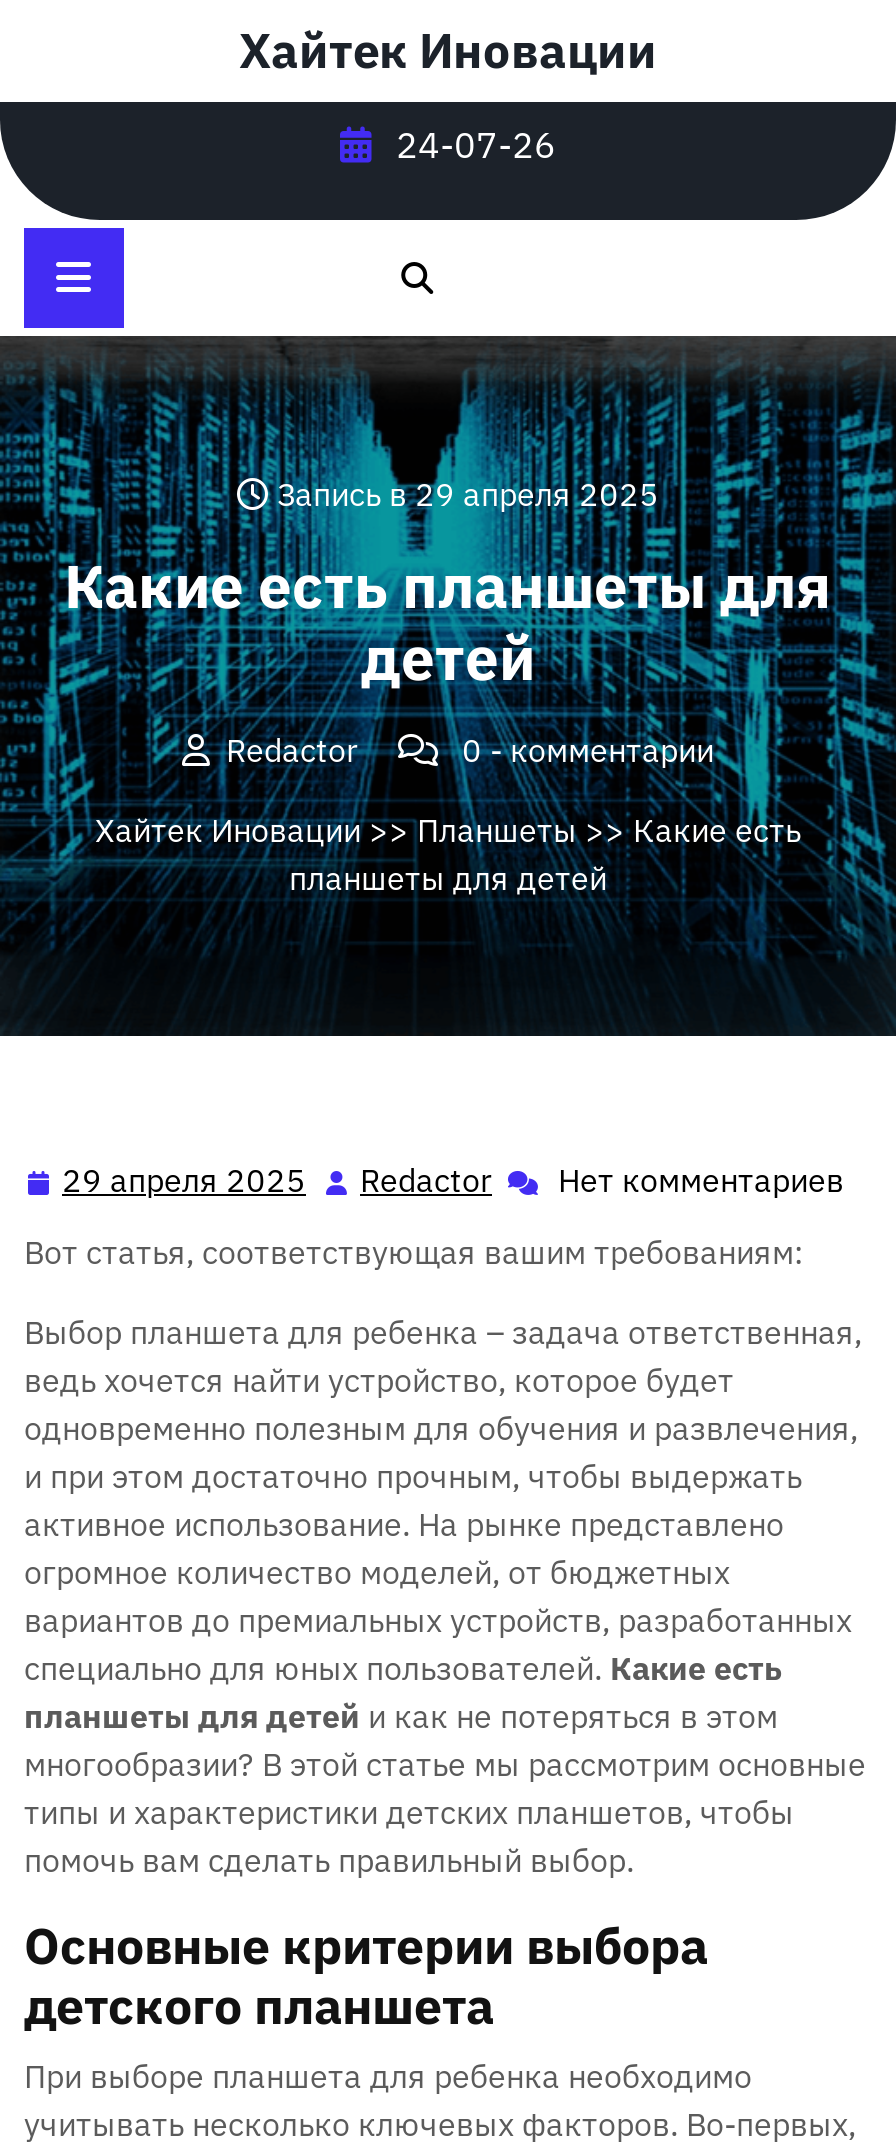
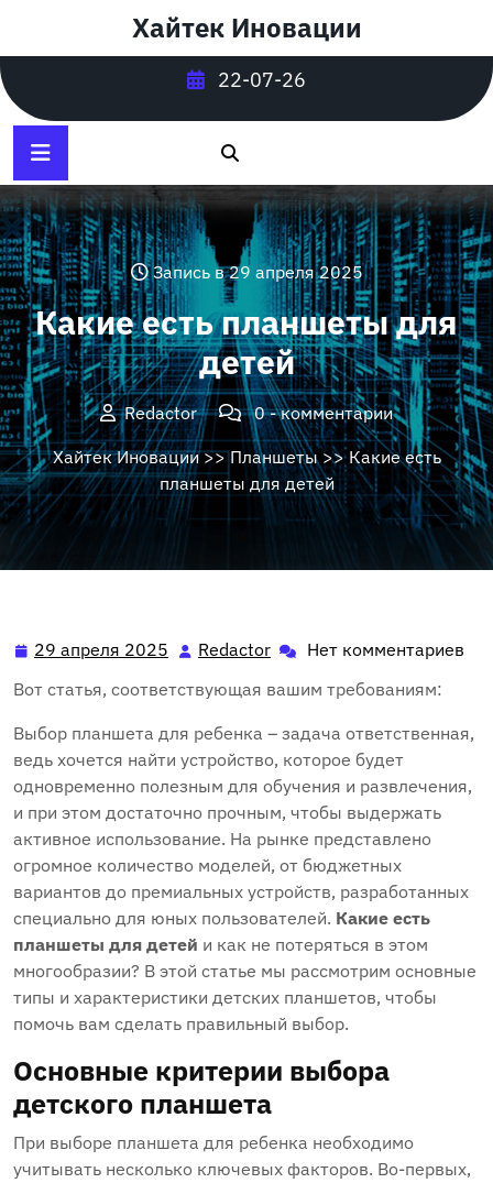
[396,122,556,168] 24-07-26 -> [218,67,306,92] 22-07-26

